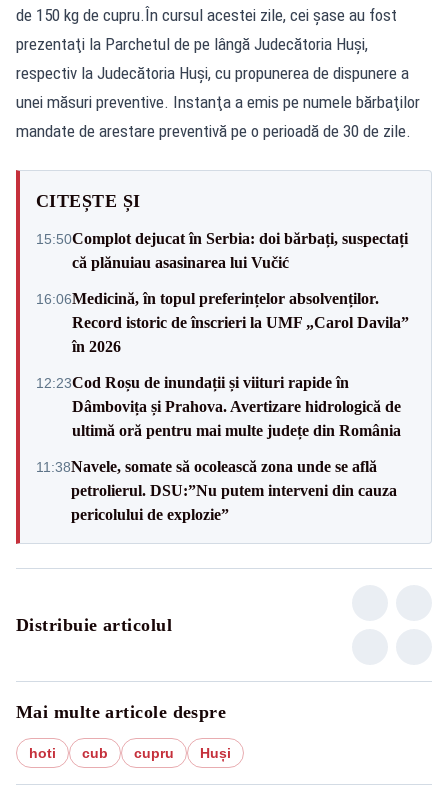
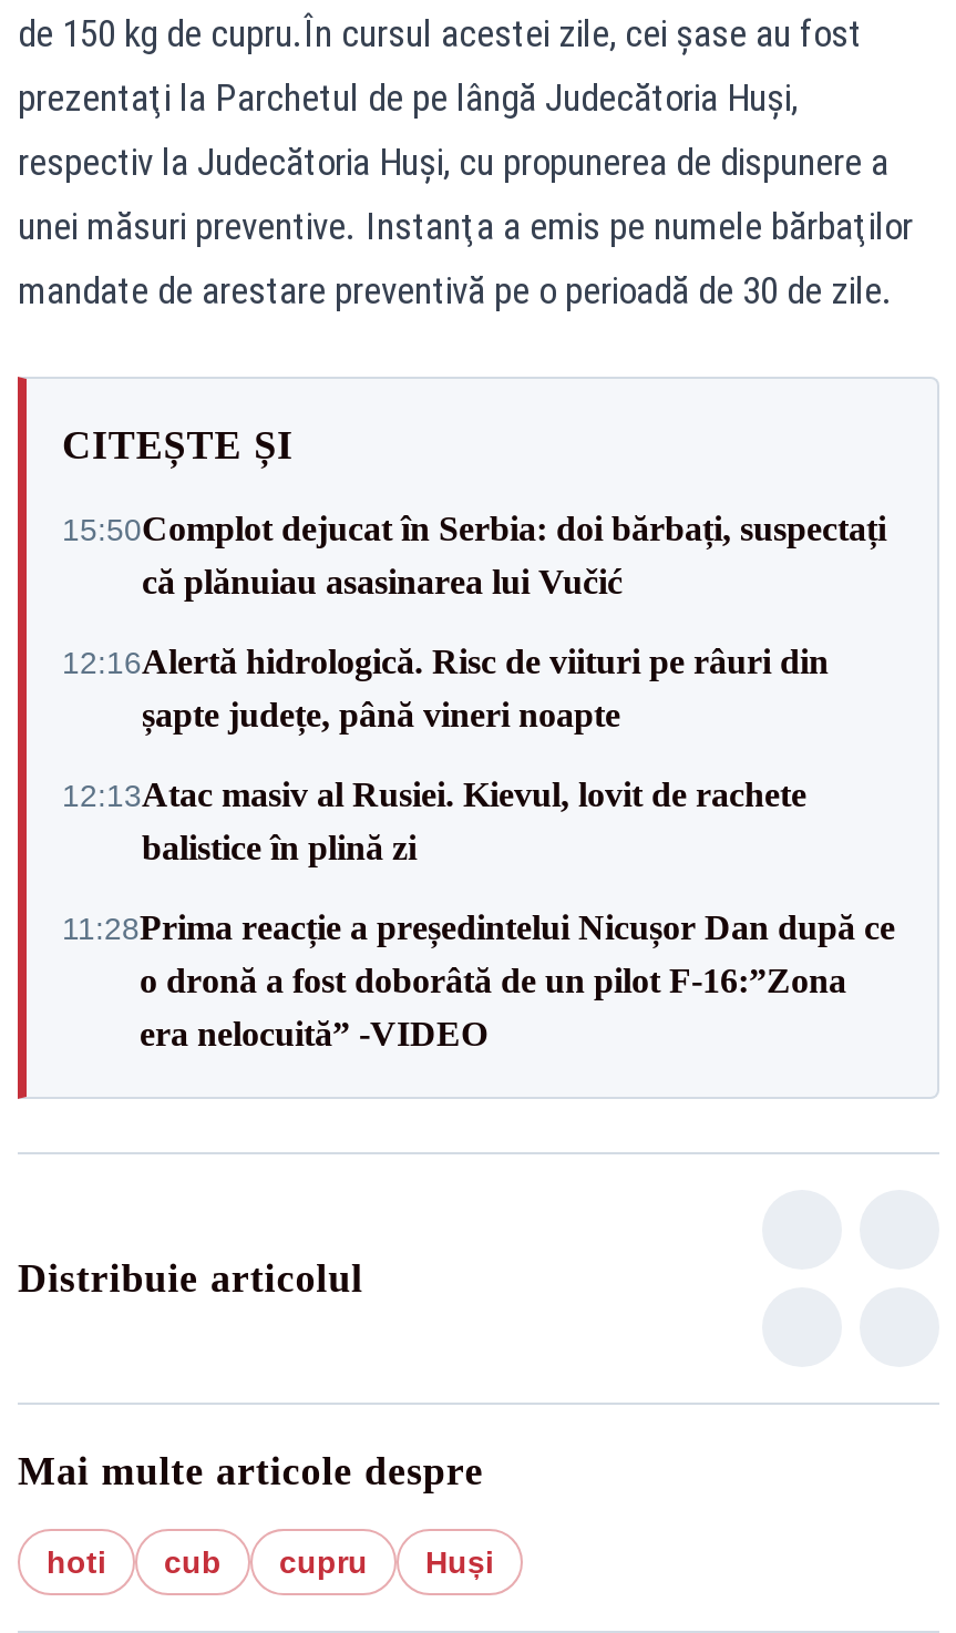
[36,290,409,355] 16:06Medicină, în topul preferințelor absolvenților. | Record istoric de înscrieri la UMF „Carol Davila” | în 2026 -> [62,643,829,733] 12:16Alertă hidrologică. Risc de viituri pe râuri din | șapte județe, până vineri noapte
[36,374,401,439] 12:23Cod Roșu de inundații și viituri rapide în | Dâmbovița și Prahova. Avertizare hidrologică de | ultimă oră pentru mai multe județe din România -> [62,776,806,866] 12:13Atac masiv al Rusiei. Kievul, lovit de rachete | balistice în plină zi
[36,458,397,523] 11:38Navele, somate să ocolească zona unde se află | petrolierul. DSU:”Nu putem interveni din cauza | pericolului de explozie” -> [62,908,895,1052] 11:28Prima reacție a președintelui Nicușor Dan după ce | o dronă a fost doborâtă de un pilot F-16:”Zona | era nelocuită” -VIDEO

